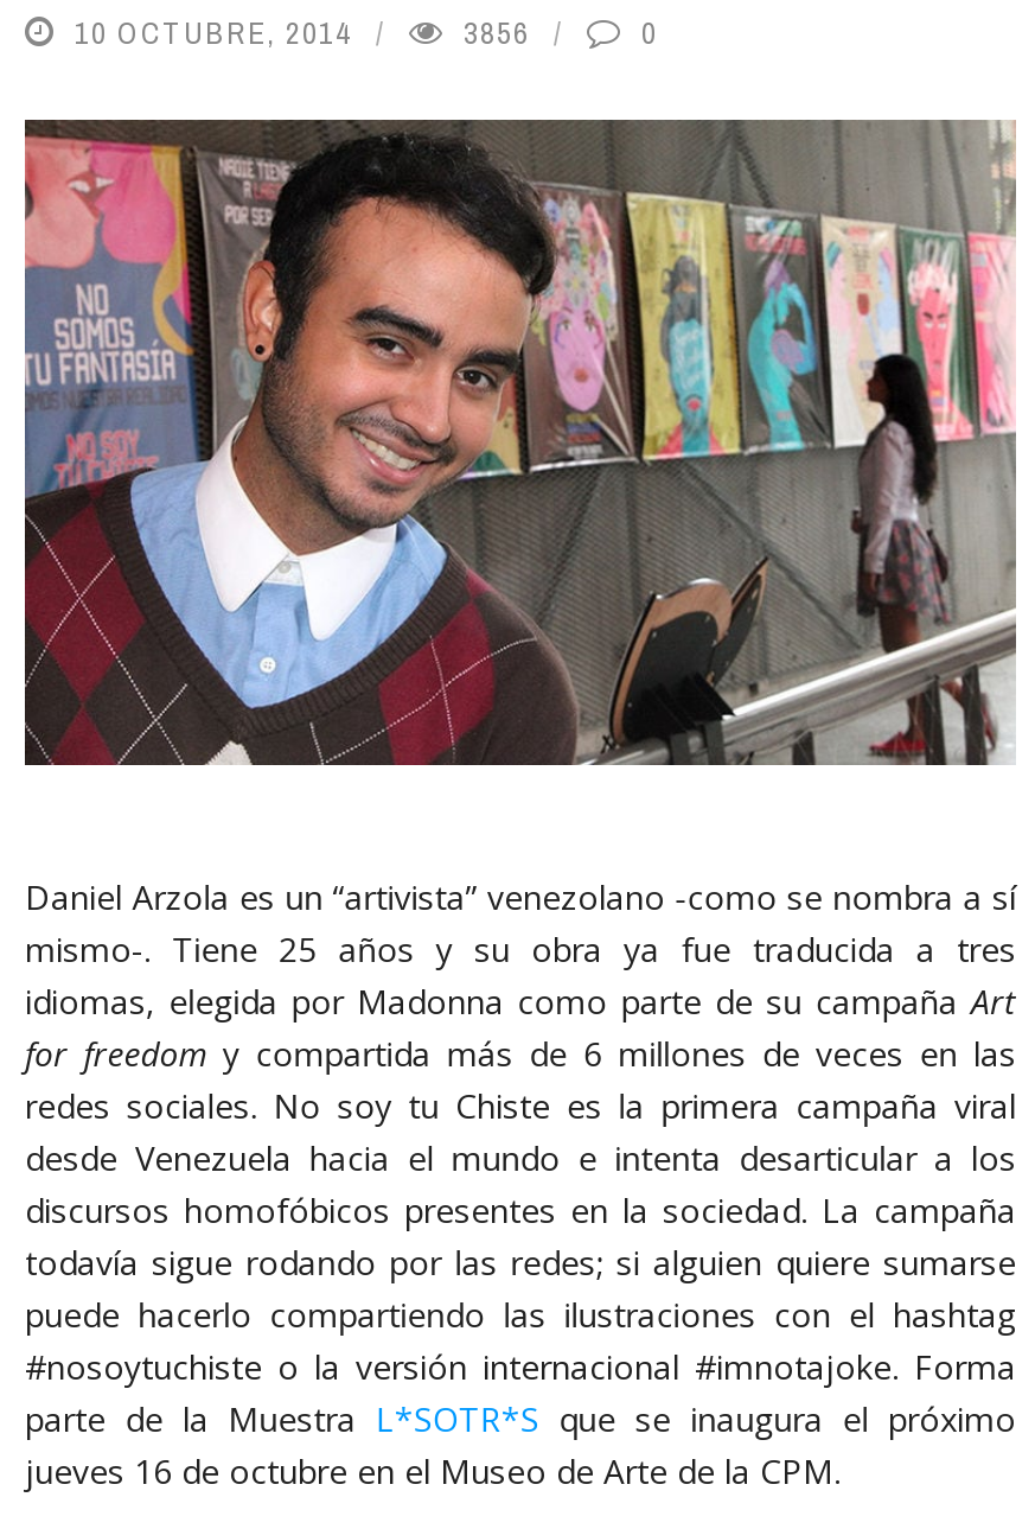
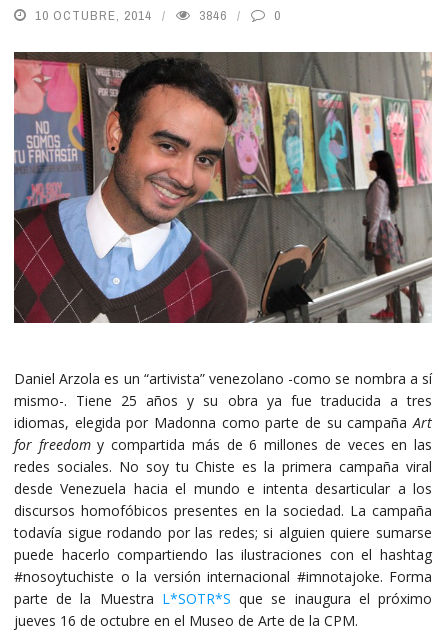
[464,14,530,55] 3856 -> [199,7,227,24] 3846

